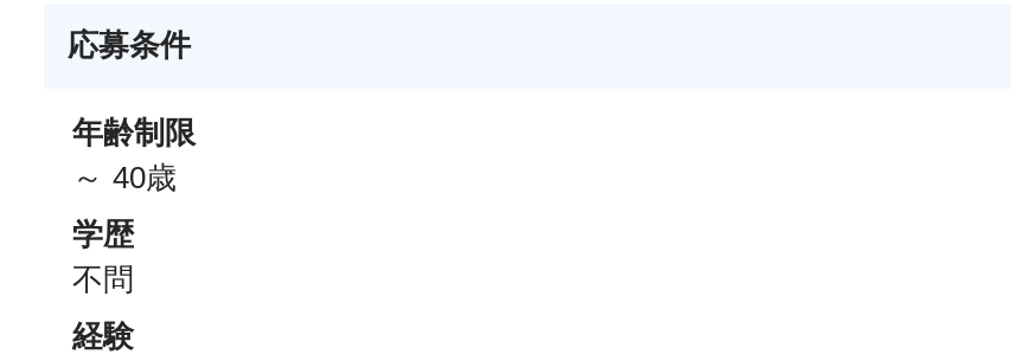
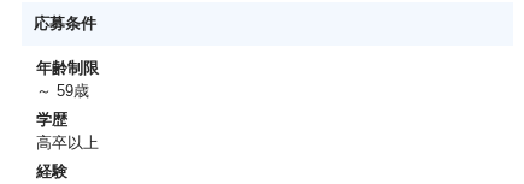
[72,160,177,195] ～ 40歳 -> [36,82,89,100] ～ 59歳
[72,262,134,297] 不問 -> [36,133,99,152] 高卒以上

